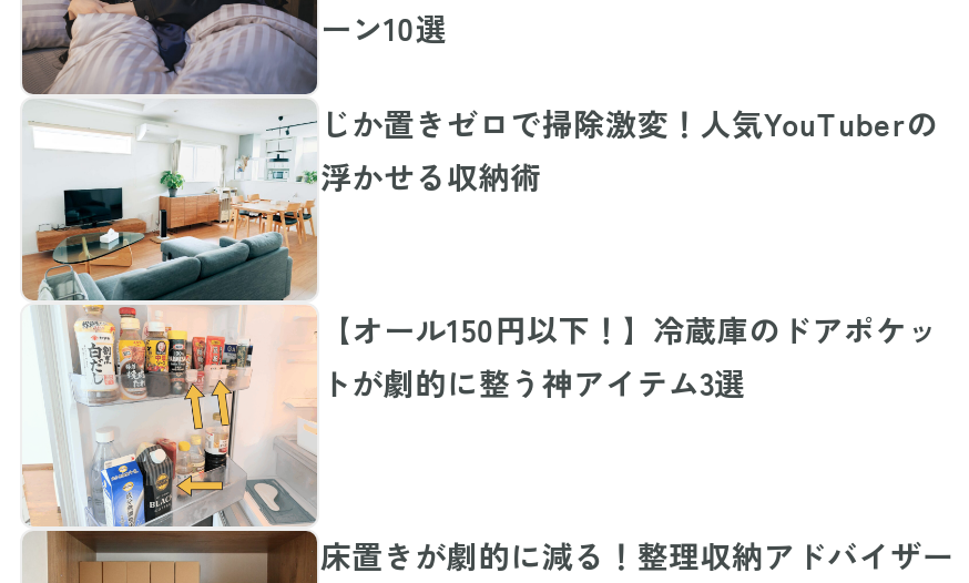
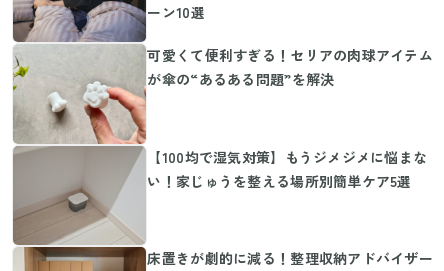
[22,93,938,532] [image] | じか置きゼロで掃除激変！人気YouTuberの | 浮かせる収納術 -> [12,45,433,248] [image] | 可愛くて便利すぎる！セリアの肉球アイテム | が傘の“あるある問題”を解決
[320,306,939,403] 【オール150円以下！】冷蔵庫のドアポケッ | トが劇的に整う神アイテム3選 -> [147,147,427,191] 【100均で湿気対策】もうジメジメに悩まな | い！家じゅうを整える場所別簡単ケア5選

